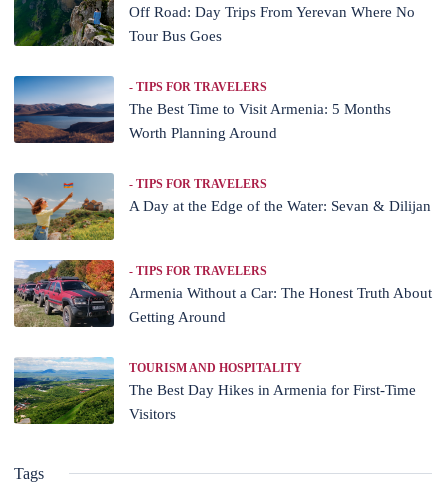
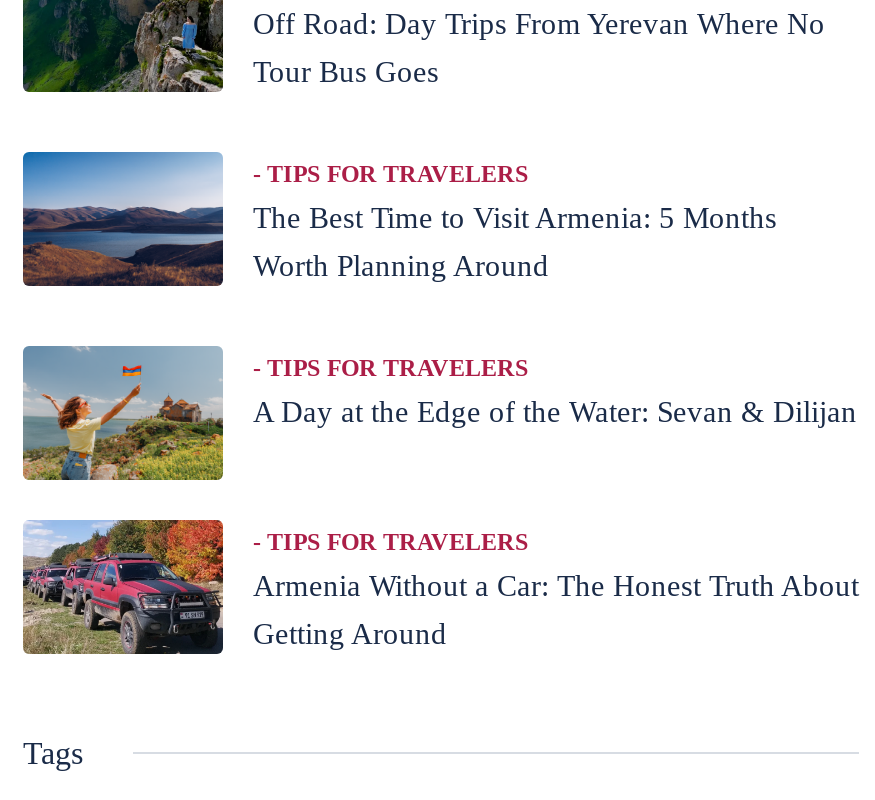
[13,357,416,425] [image] | TOURISM AND HOSPITALITY | The Best Day Hikes in Armenia for First-Time | Visitors -> none

